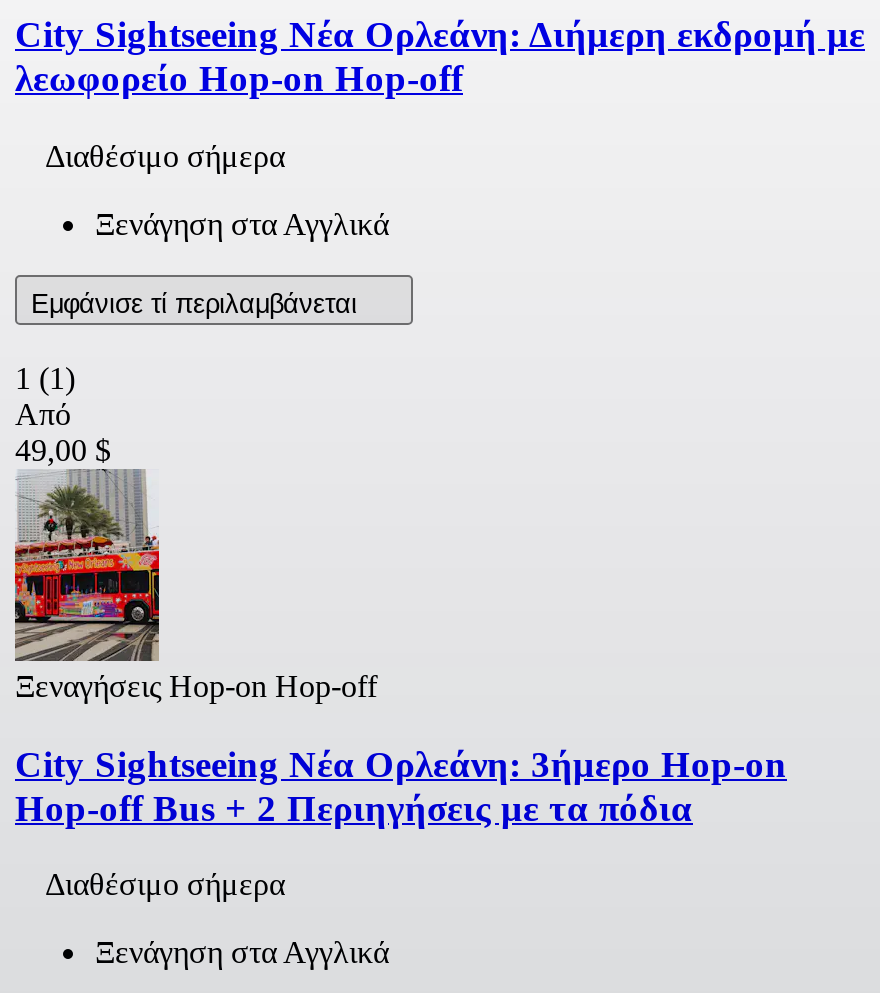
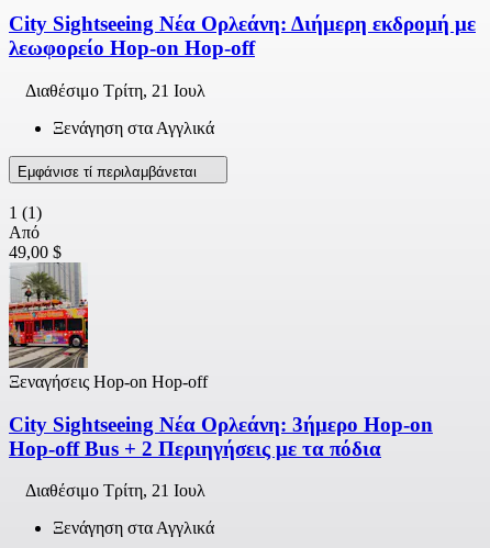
[45,139,285,173] Διαθέσιμο σήμερα -> [25,81,205,100] Διαθέσιμο Τρίτη, 21 Ιουλ
[45,867,285,901] Διαθέσιμο σήμερα -> [25,481,205,500] Διαθέσιμο Τρίτη, 21 Ιουλ

